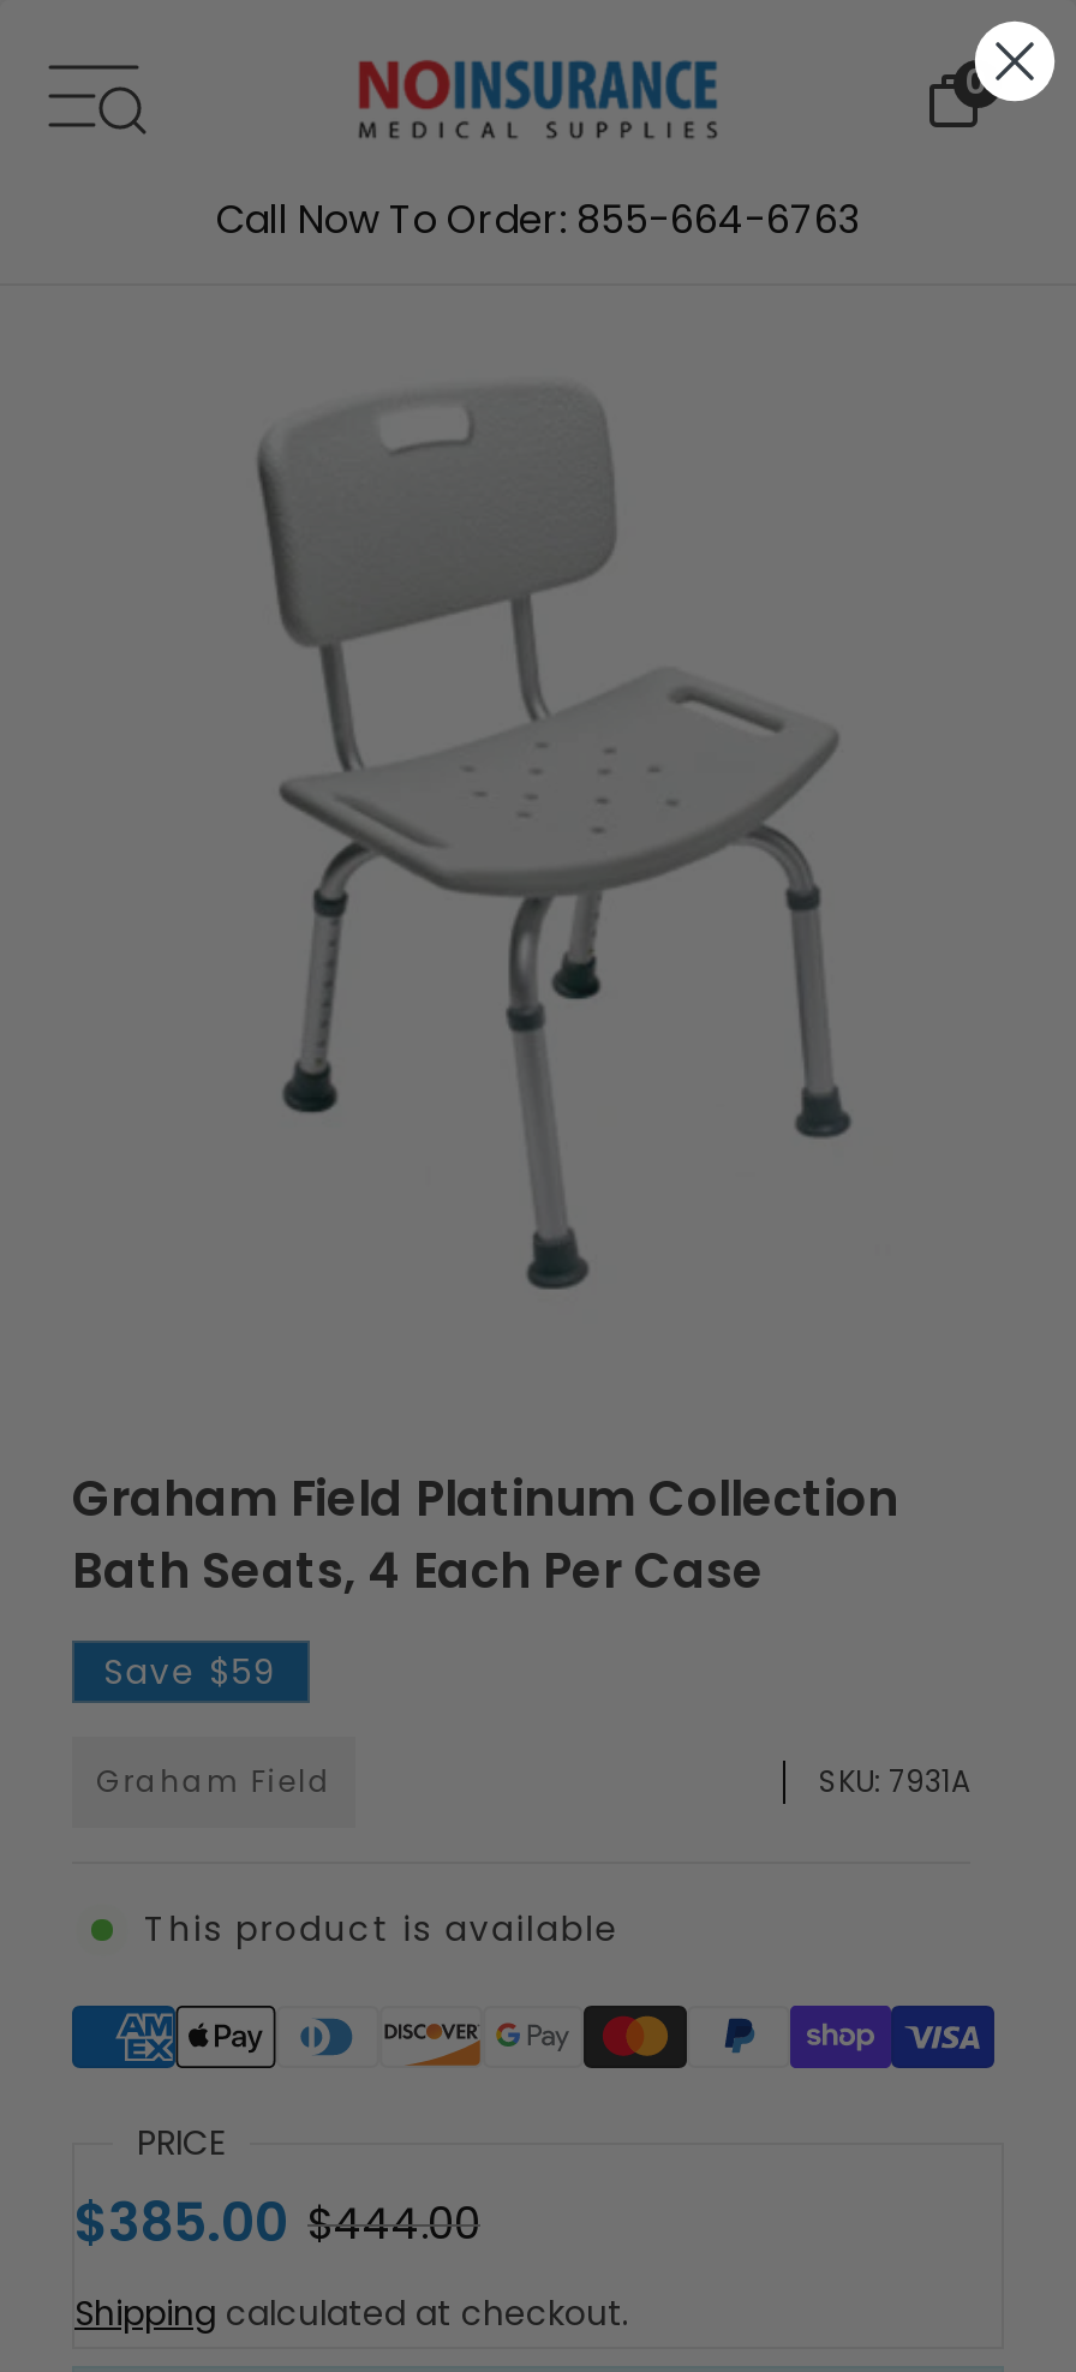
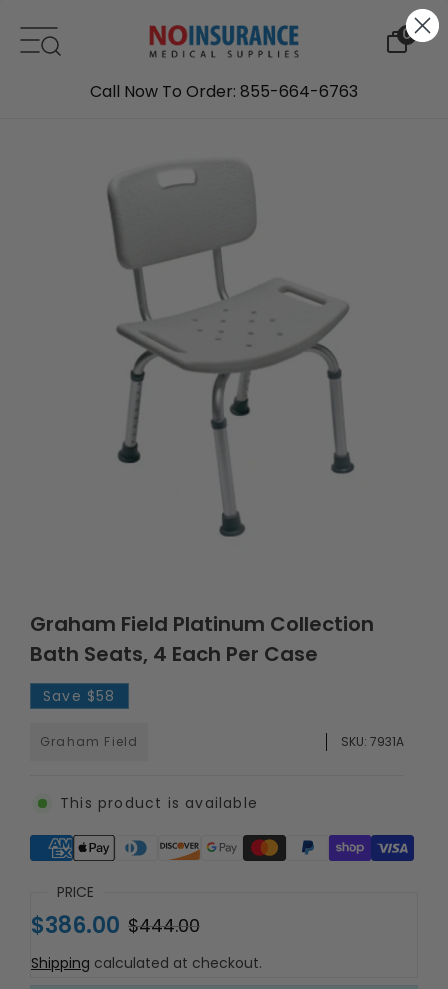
[103,1648,278,1696] Save $59 -> [43,686,116,706] Save $58
[74,2187,480,2261] $385.00 $444.00 -> [31,910,200,941] $386.00 $444.00

